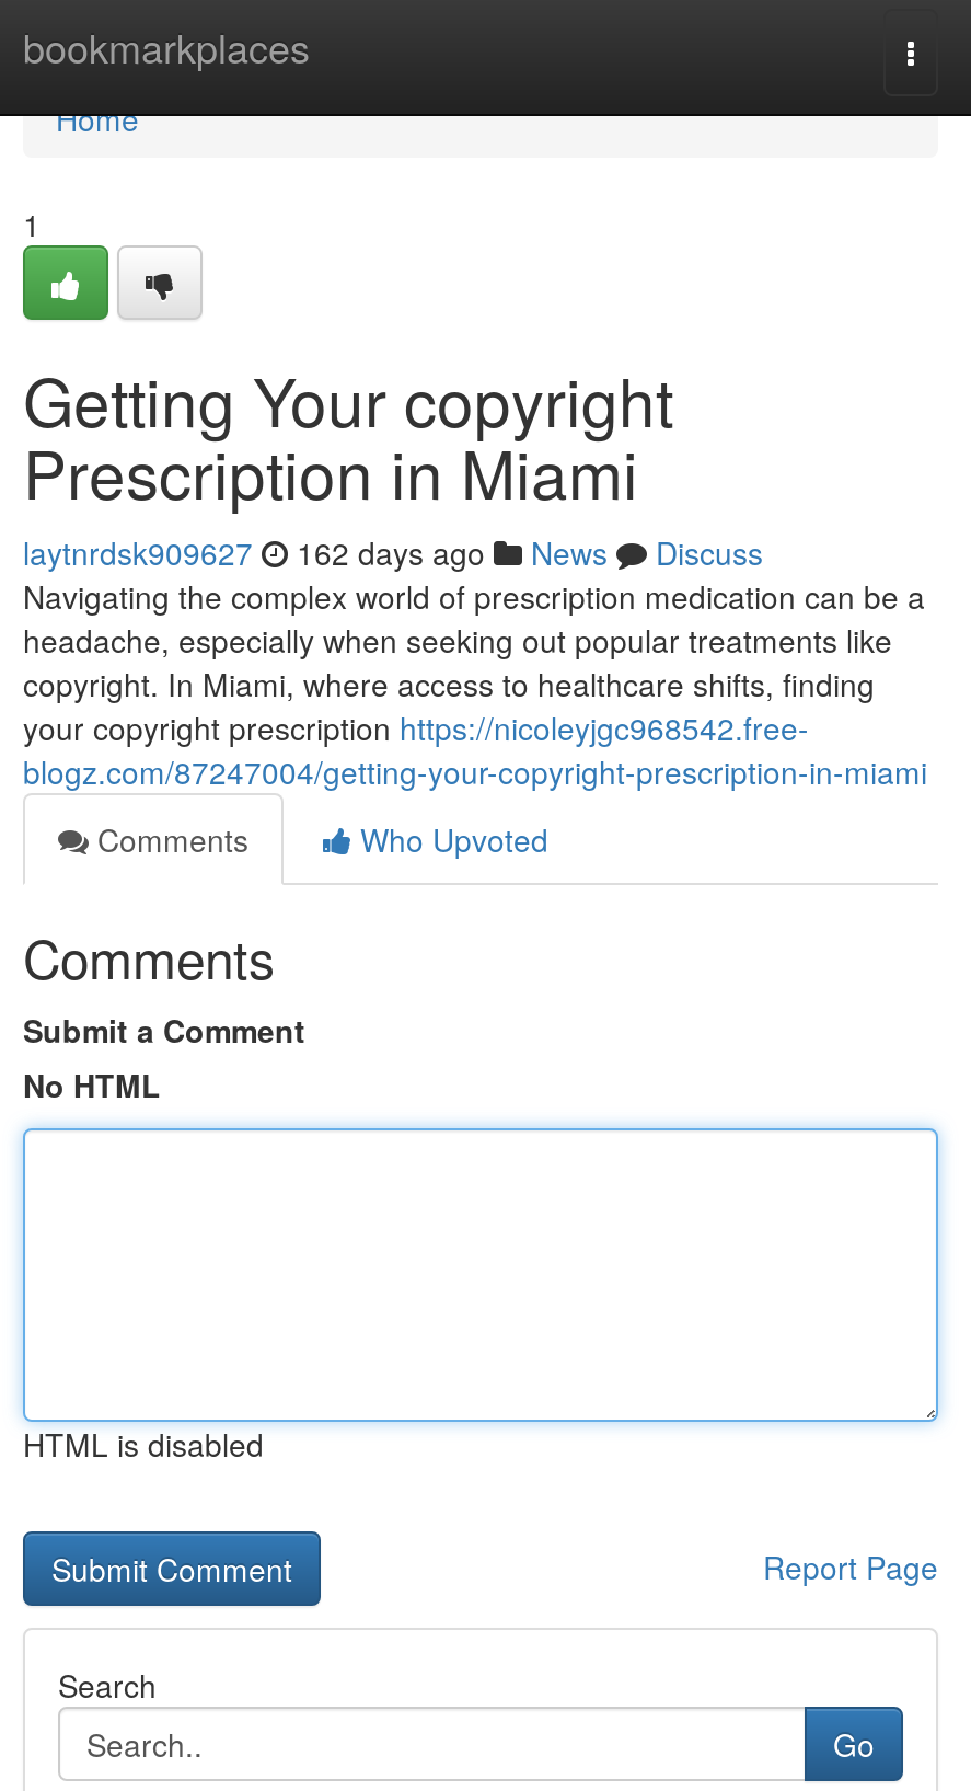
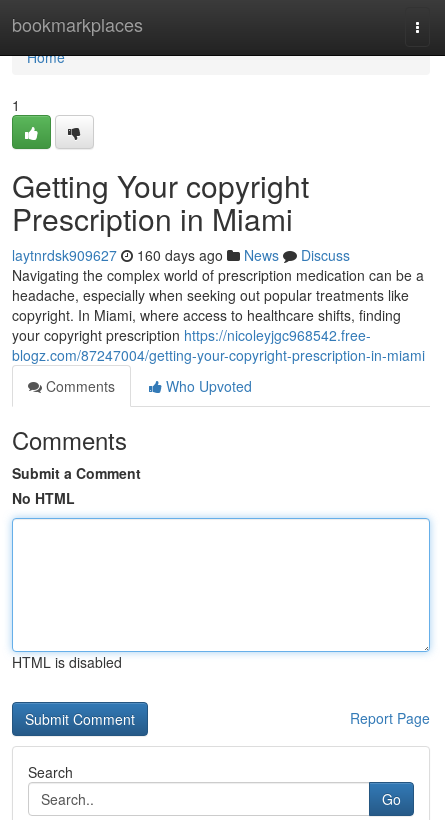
[23,530,763,574] laytnrdsk909627 162 days ago News Discuss -> [12,245,350,265] laytnrdsk909627 160 days ago News Discuss

